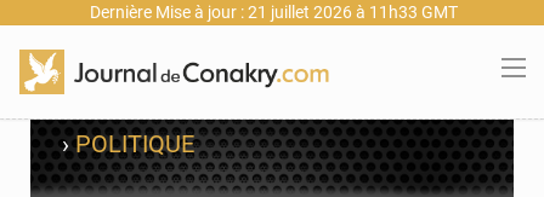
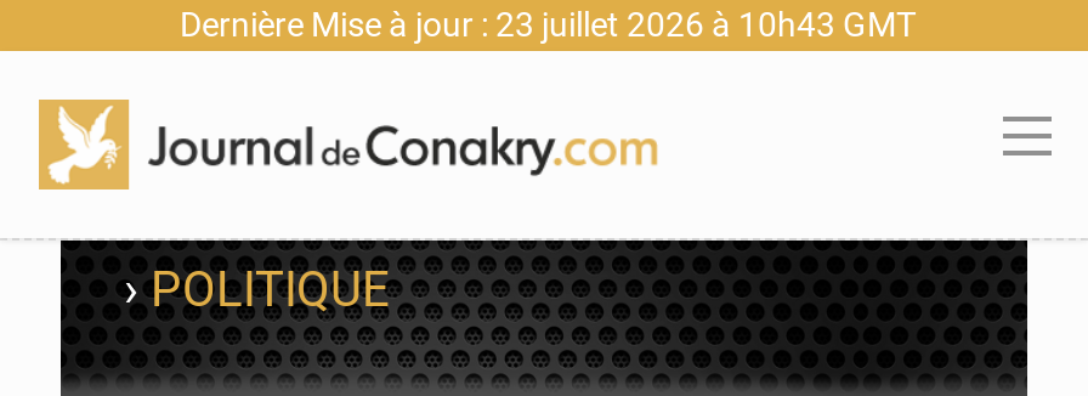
[86,2,458,22] Dernière Mise à jour : 21 juillet 2026 à 11h33 GMT -> [172,5,916,44] Dernière Mise à jour : 23 juillet 2026 à 10h43 GMT

